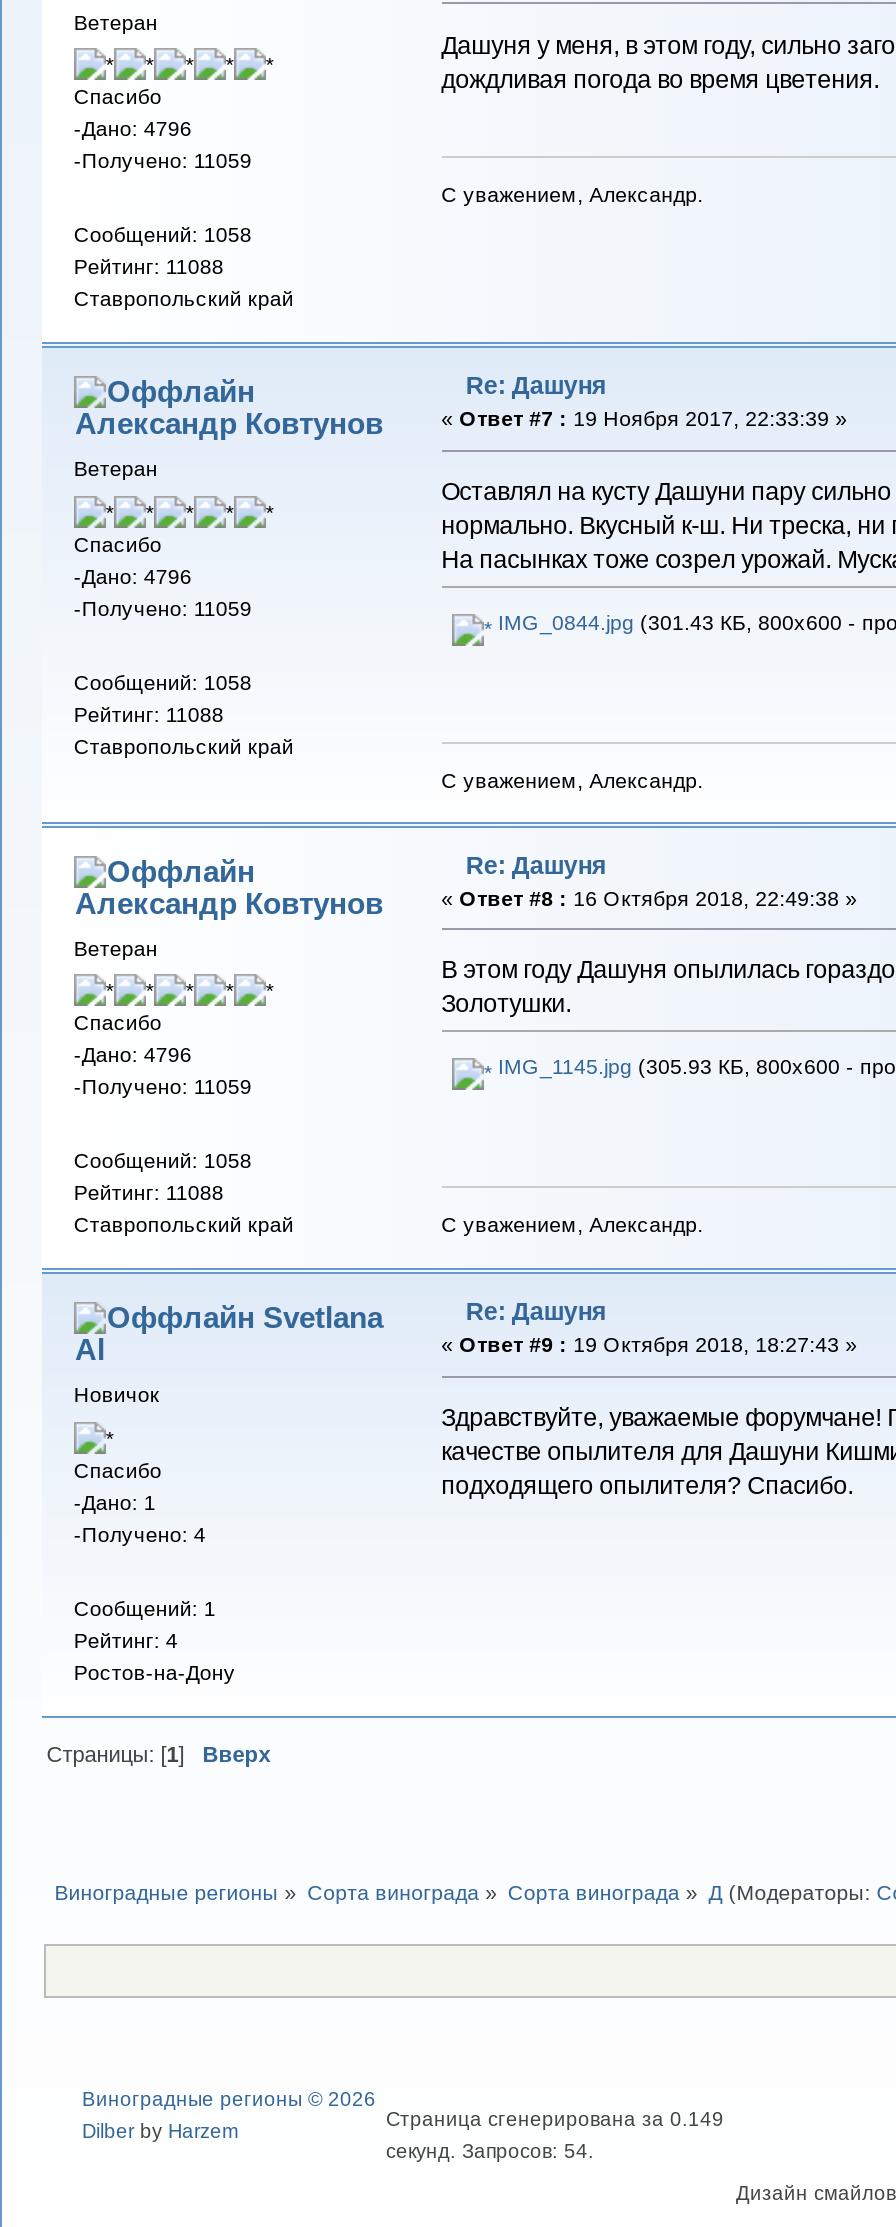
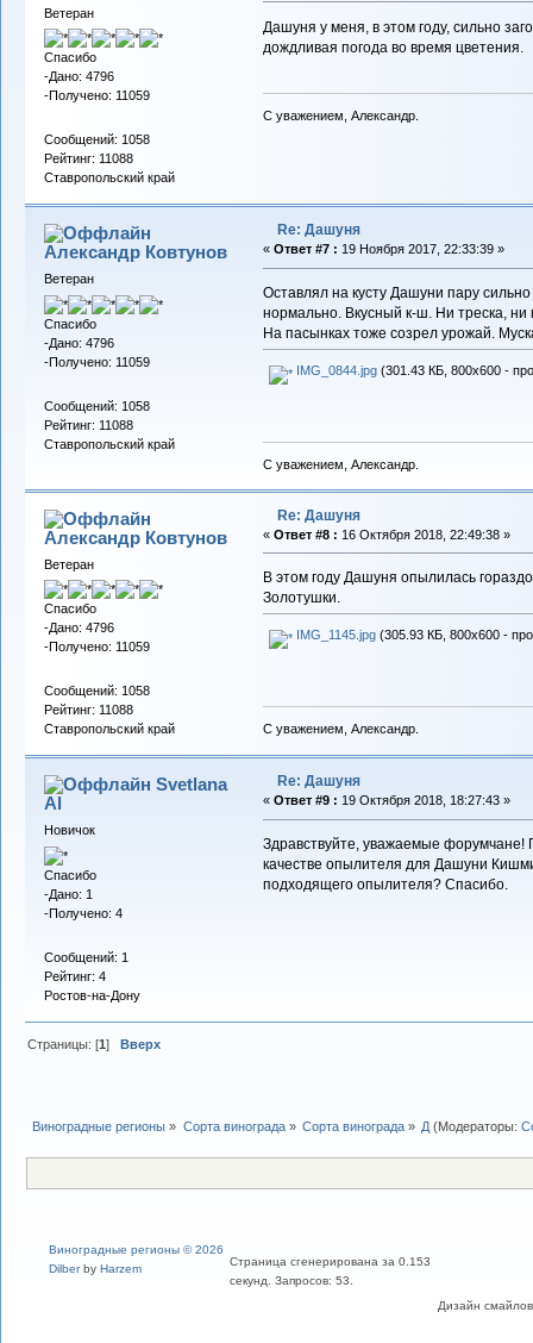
[386,2108,724,2130] Страница сгенерирована за 0.149 -> [230,1255,431,1268] Страница сгенерирована за 0.153
[386,2140,594,2162] секунд. Запросов: 54. -> [230,1274,353,1287] секунд. Запросов: 53.

